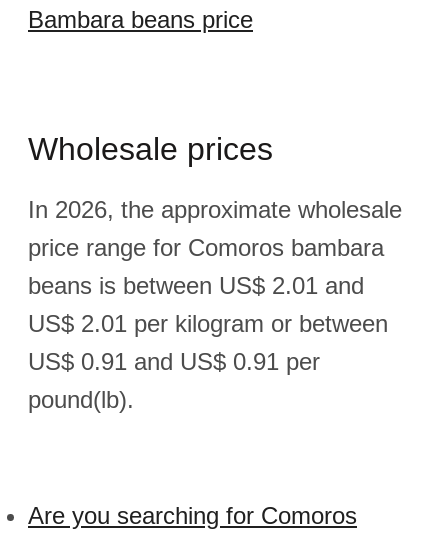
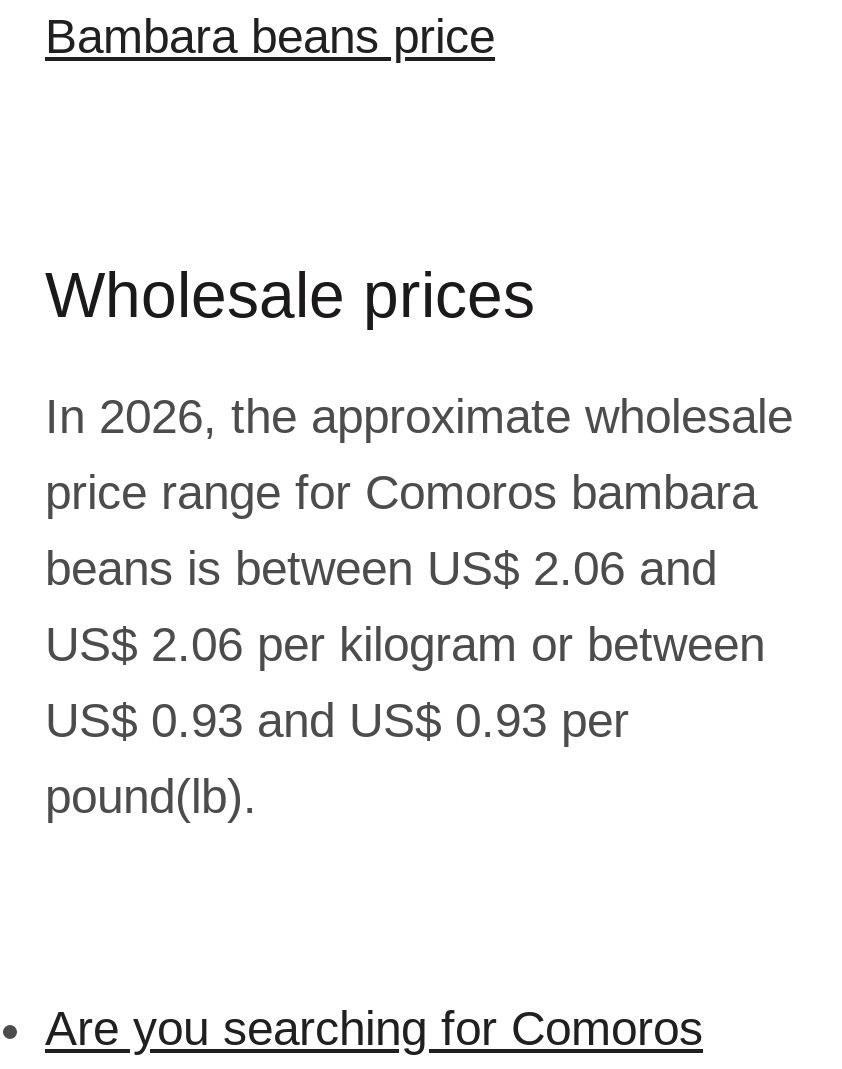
[28,272,364,299] beans is between US$ 2.01 and -> [45,541,717,595] beans is between US$ 2.06 and
[28,310,388,337] US$ 2.01 per kilogram or between -> [45,617,765,671] US$ 2.06 per kilogram or between
[28,348,320,375] US$ 0.91 and US$ 0.91 per -> [45,693,629,747] US$ 0.93 and US$ 0.93 per

